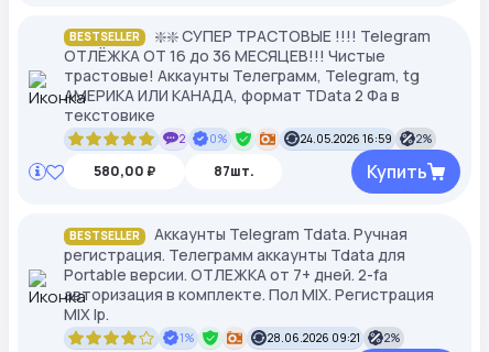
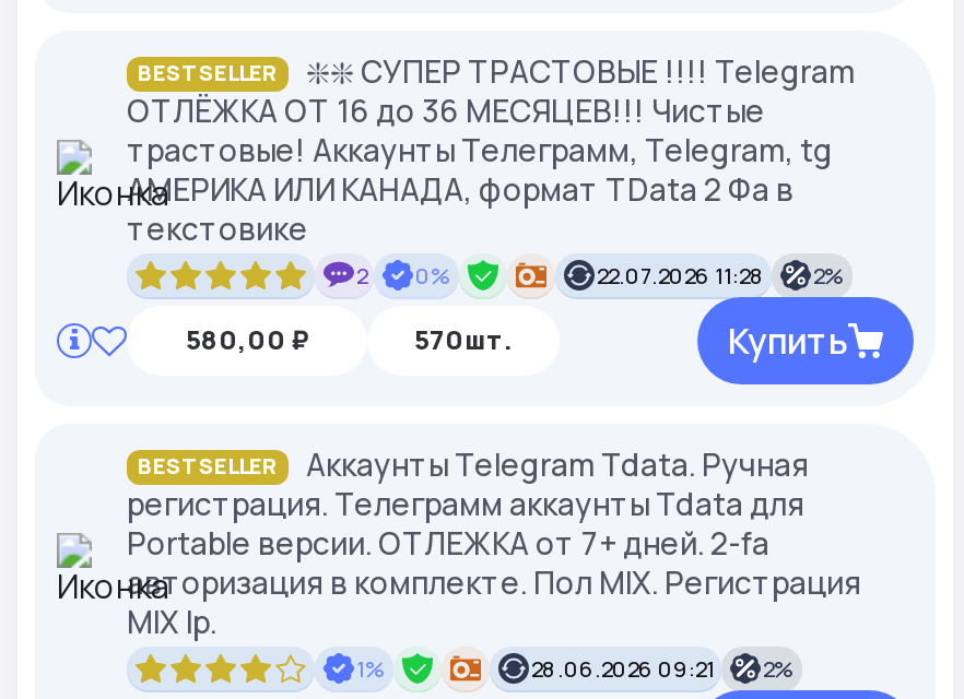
[301,131,433,147] 24.05.2026 16:59 2% -> [597,261,846,292] 22.07.2026 11:28 2%
[213,162,254,181] 87шт. -> [414,322,513,359] 570шт.

